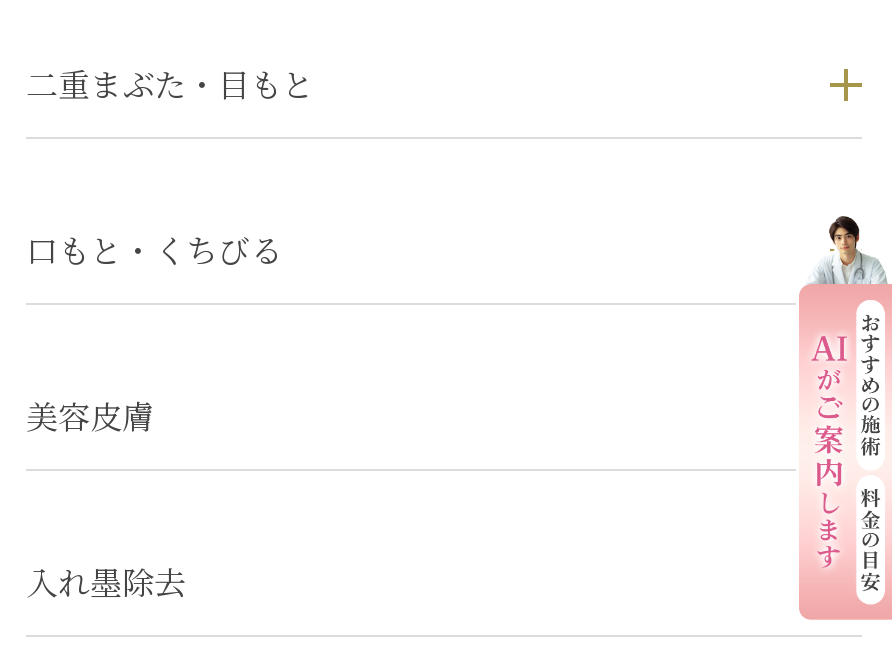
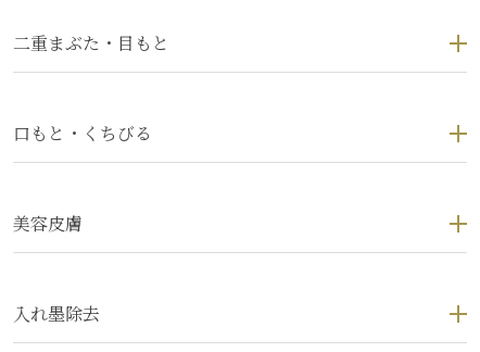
[796,213,886,623] [image] -> none

